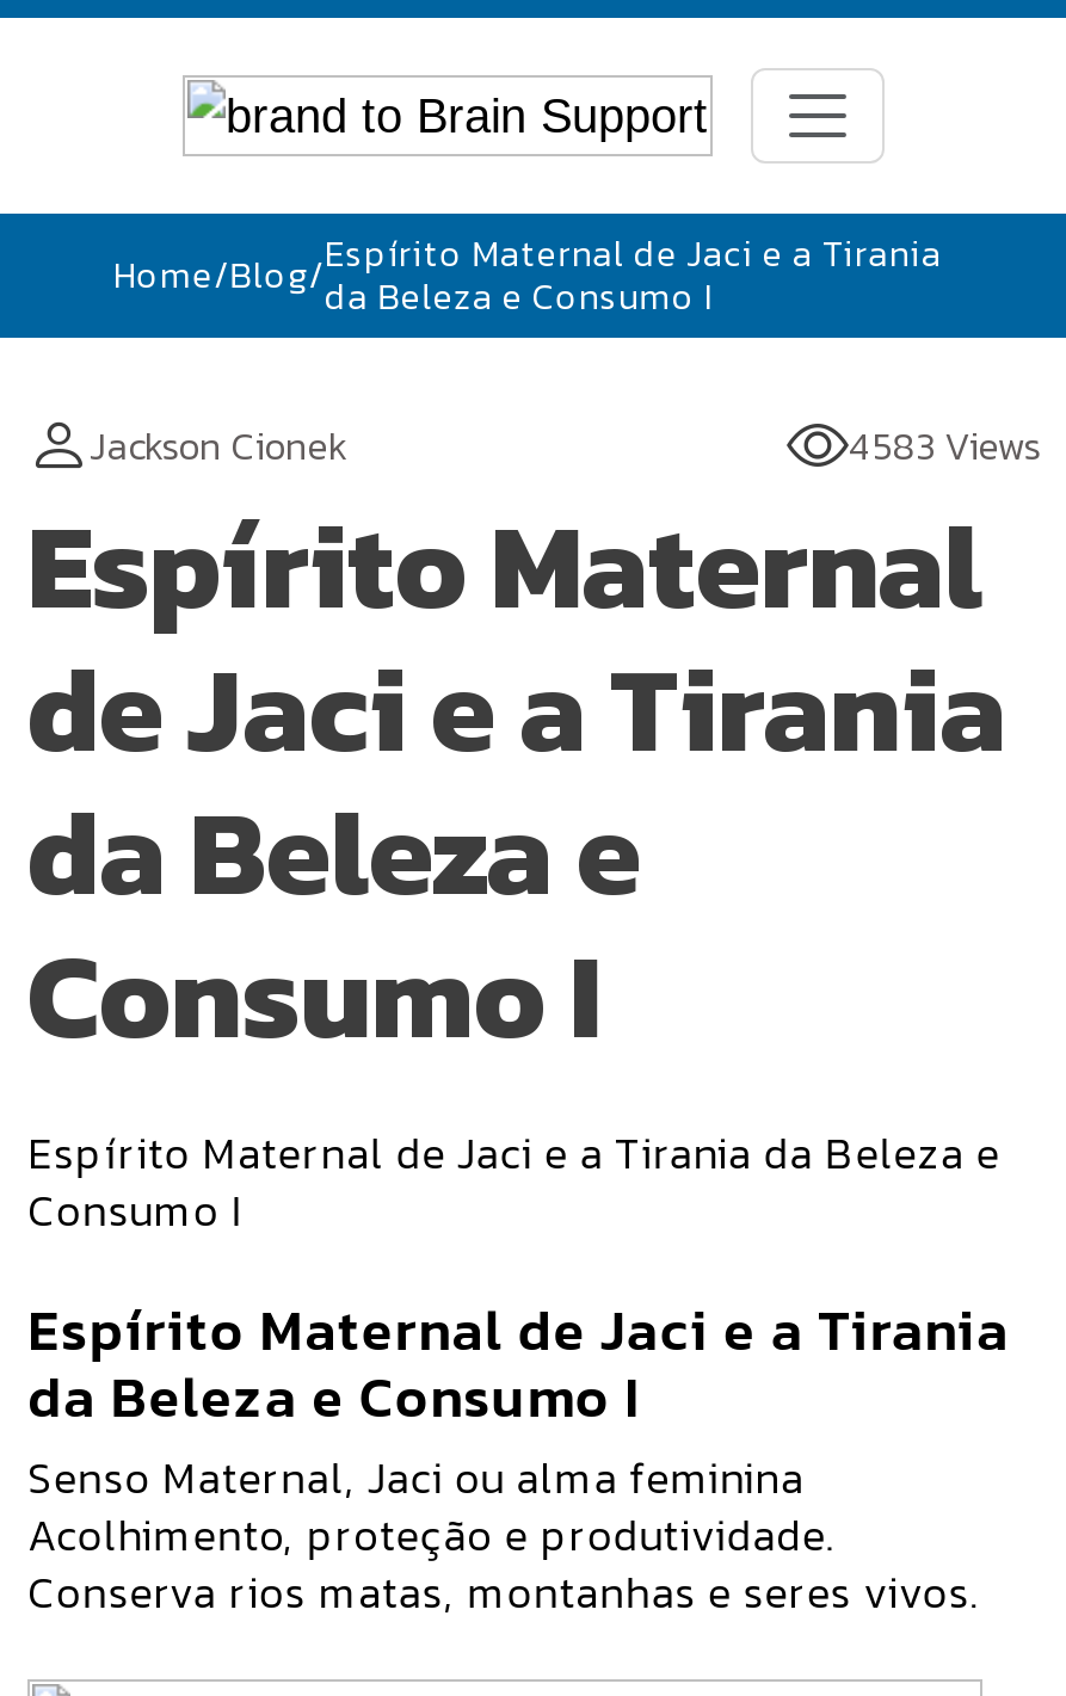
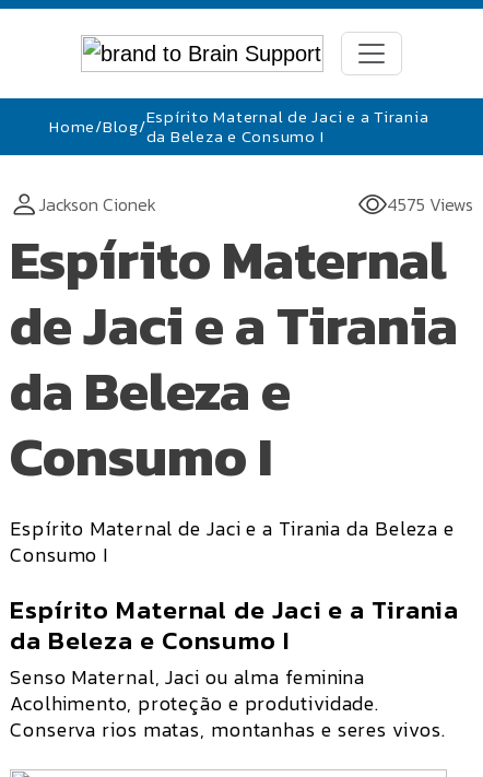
[849,417,1040,474] 4583 Views -> [387,191,473,217] 4575 Views

